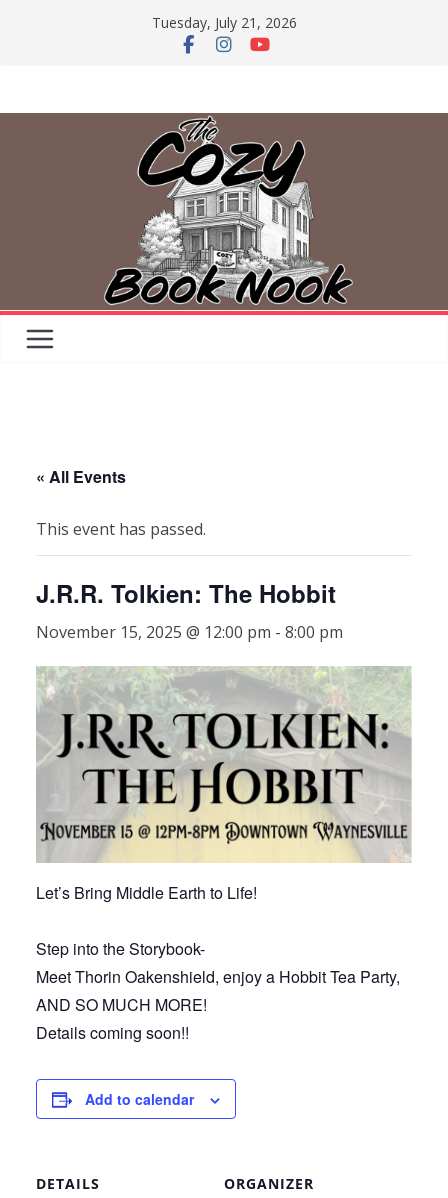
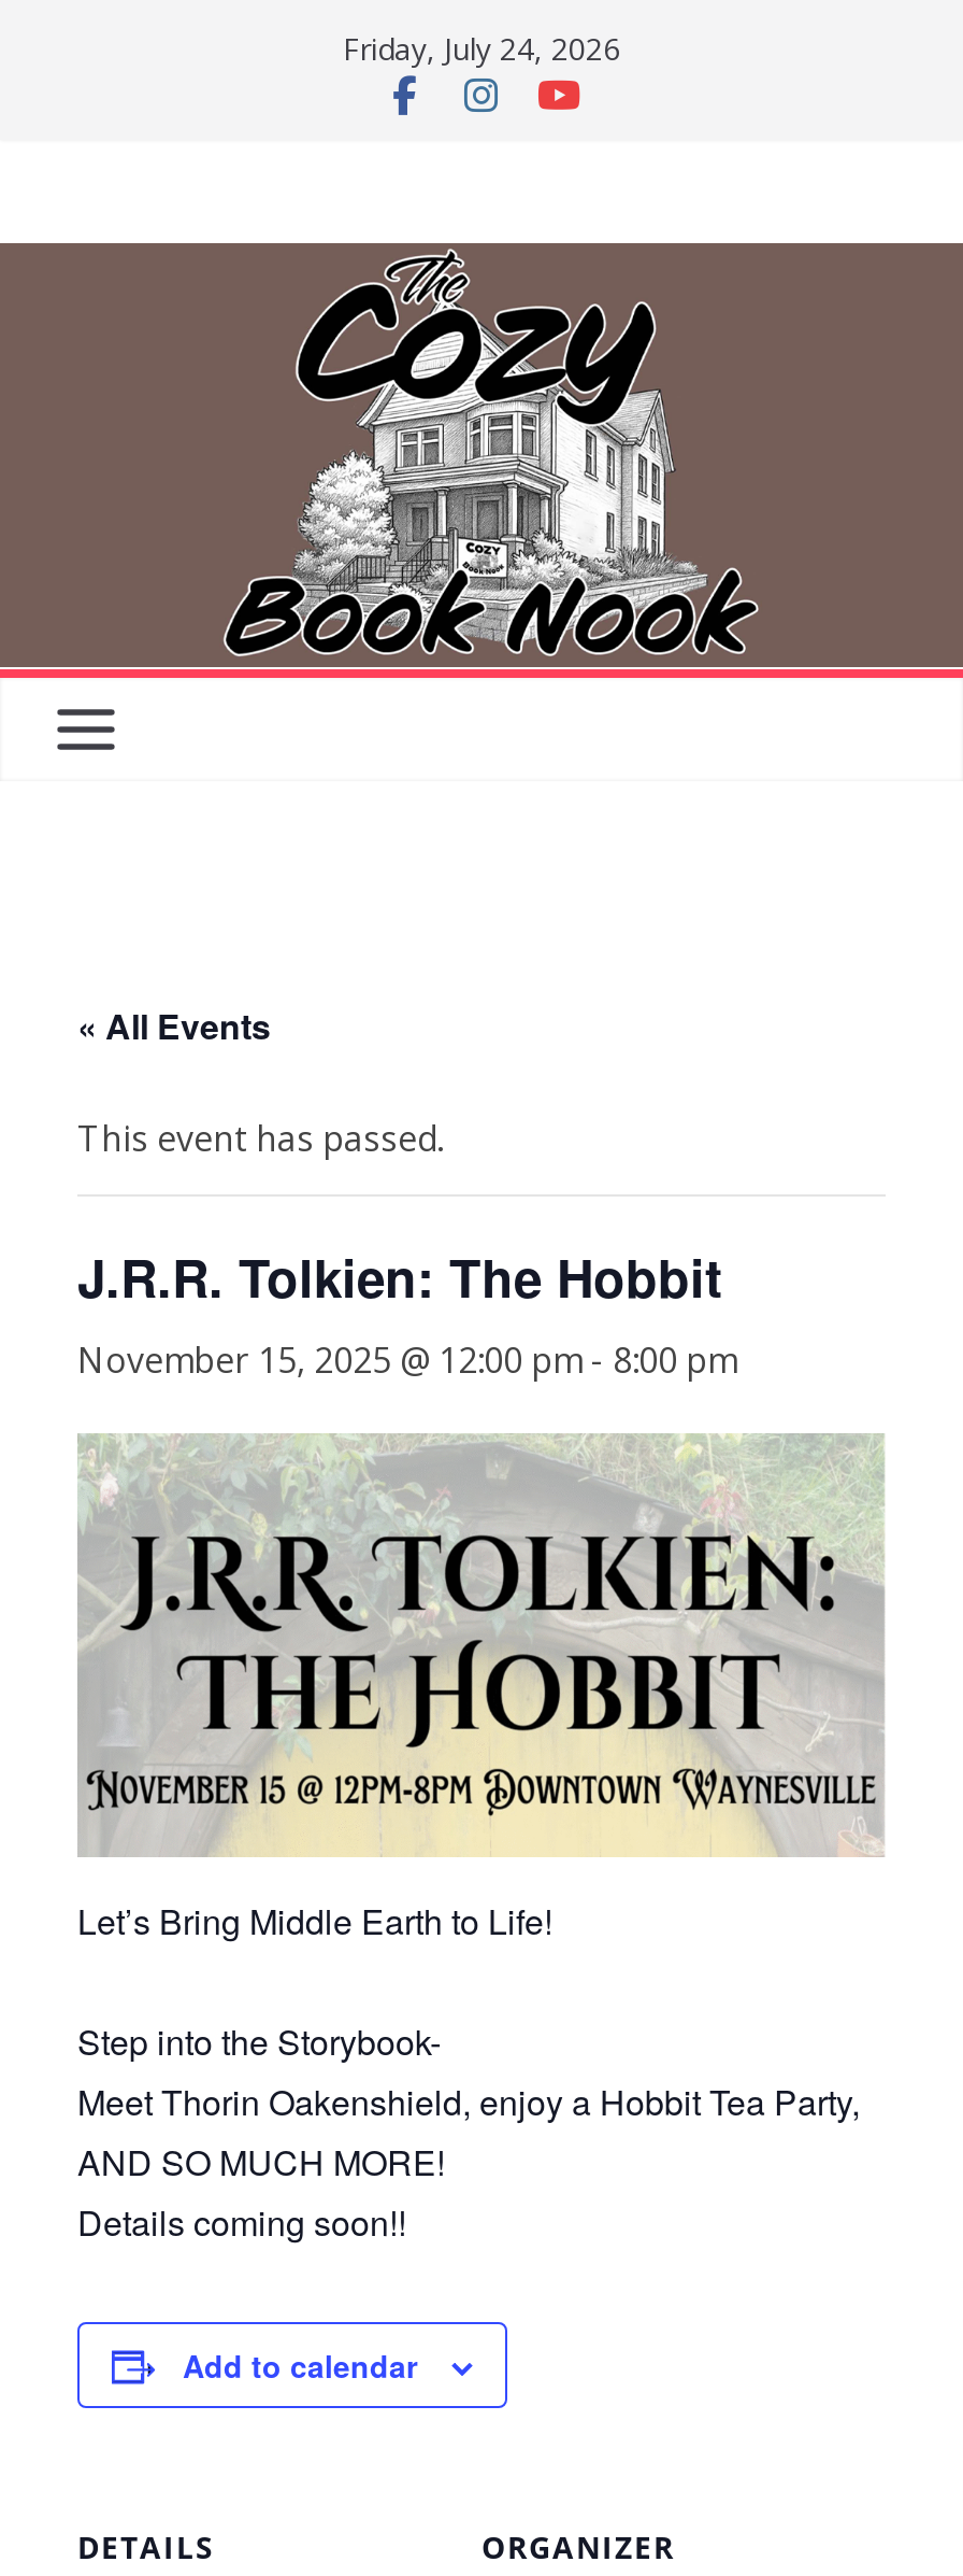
[151,13,296,32] Tuesday, July 21, 2026 -> [343,28,620,69] Friday, July 24, 2026

